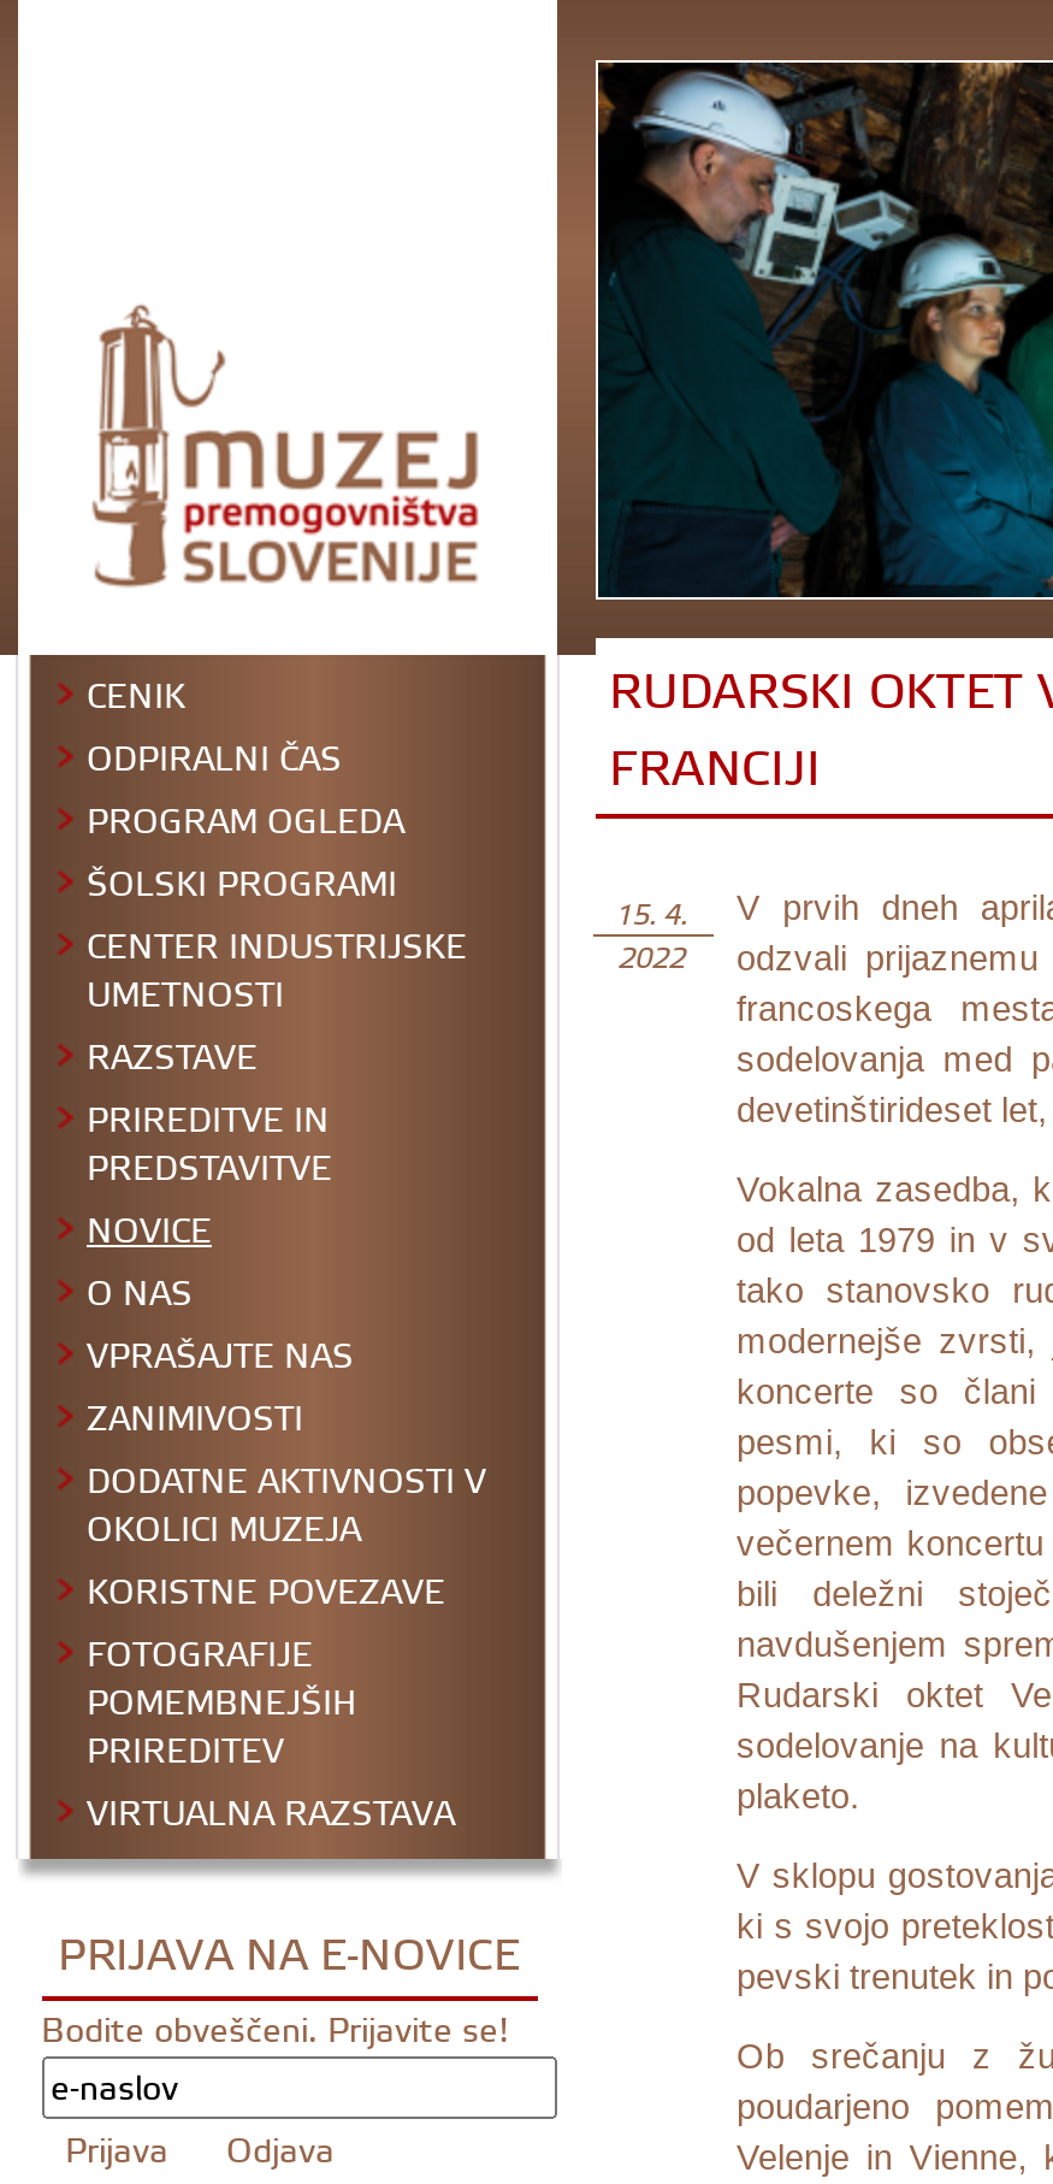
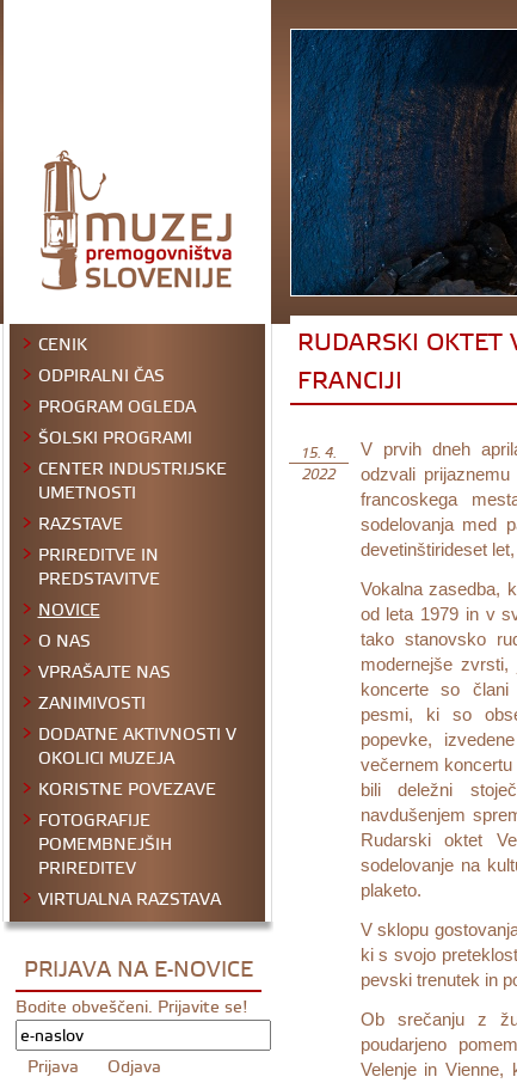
[598,60,1046,597] [image] -> [290,30,513,295] [image]

